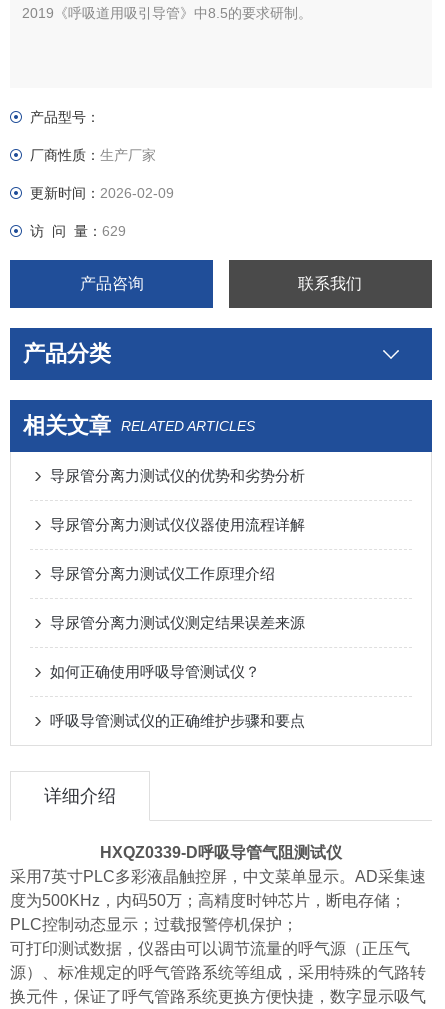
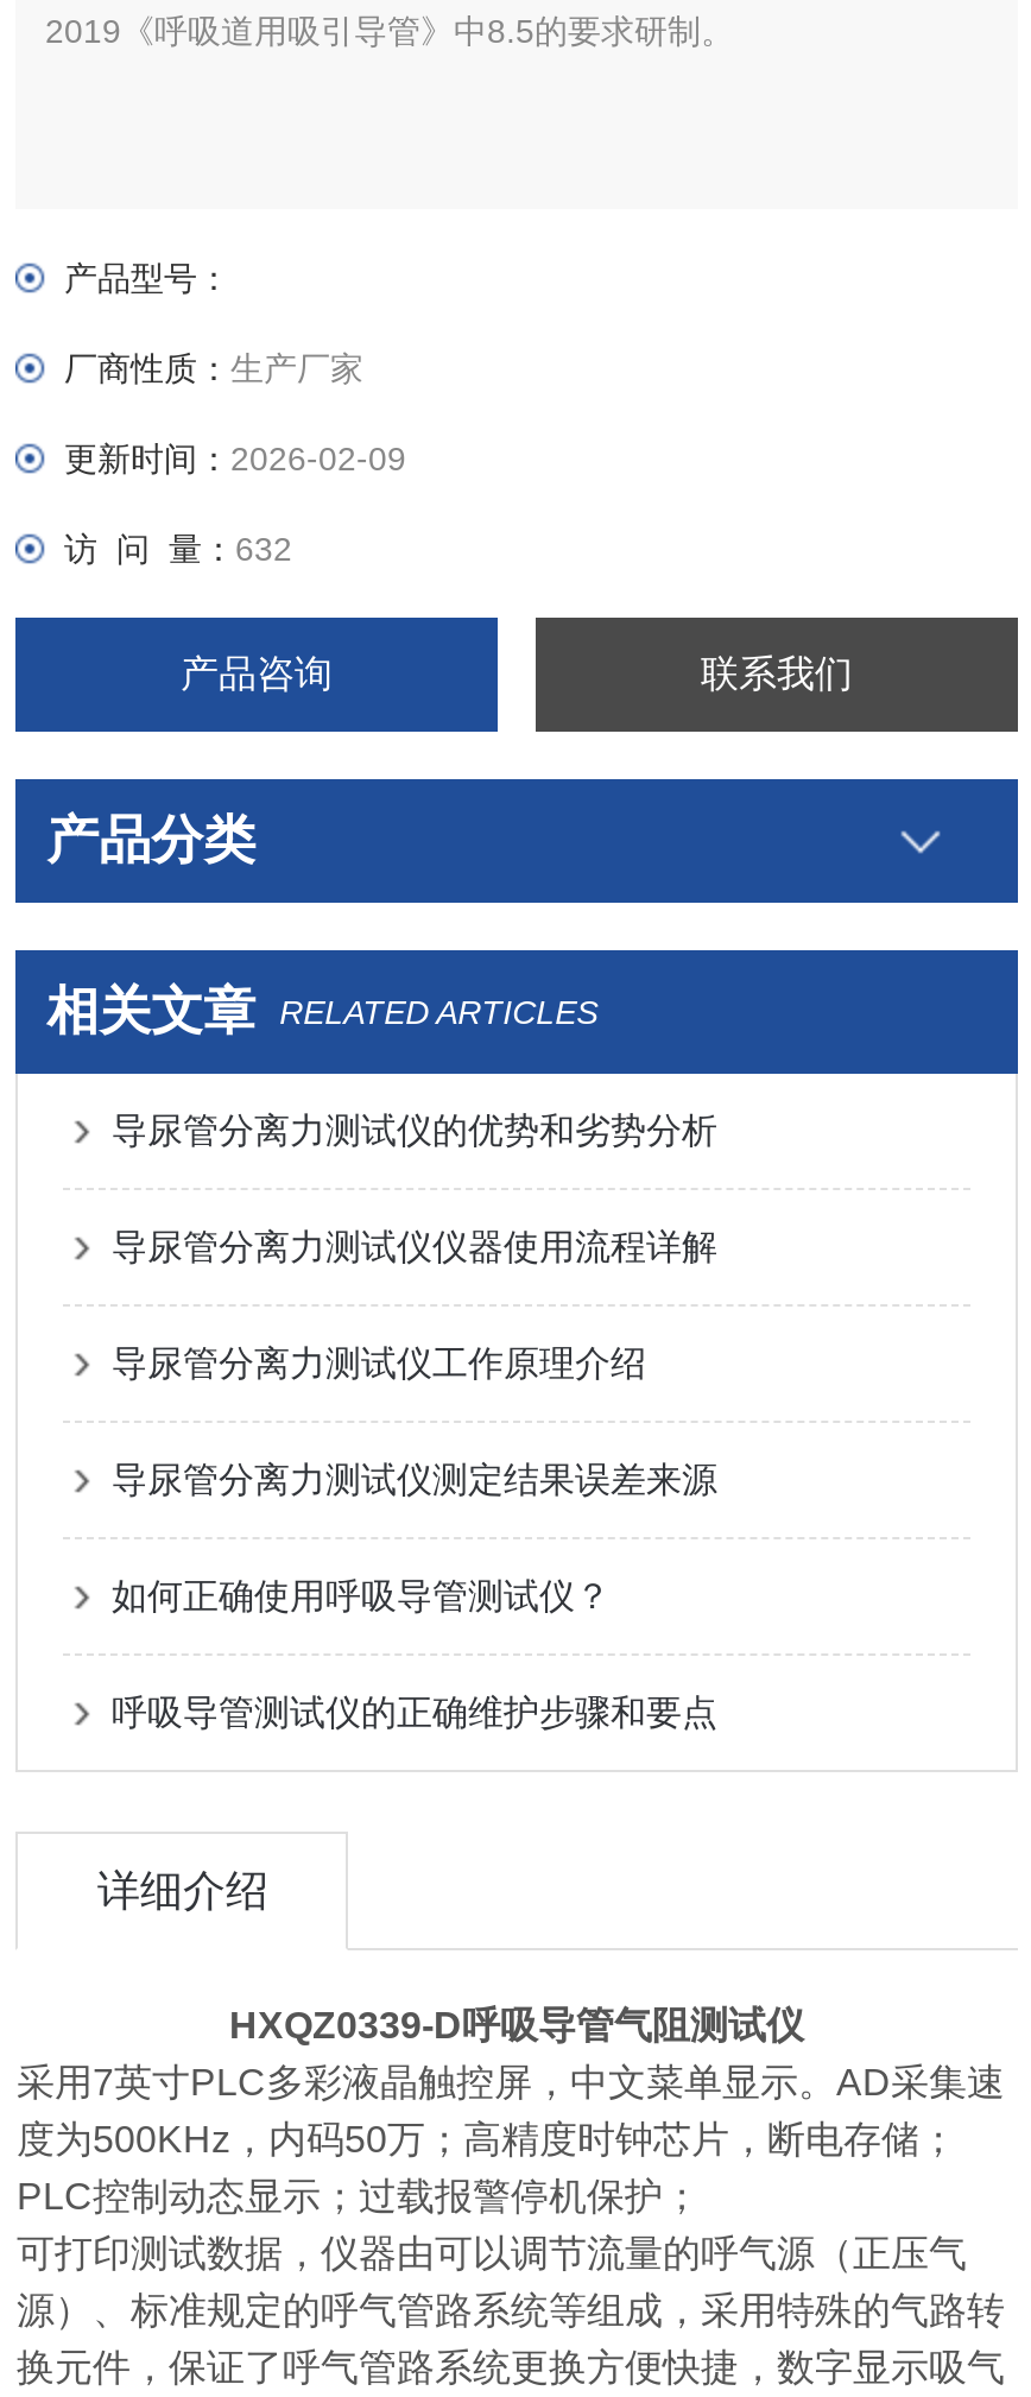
[30,223,126,239] 访 问 量：629 -> [64,530,292,568] 访 问 量：632

